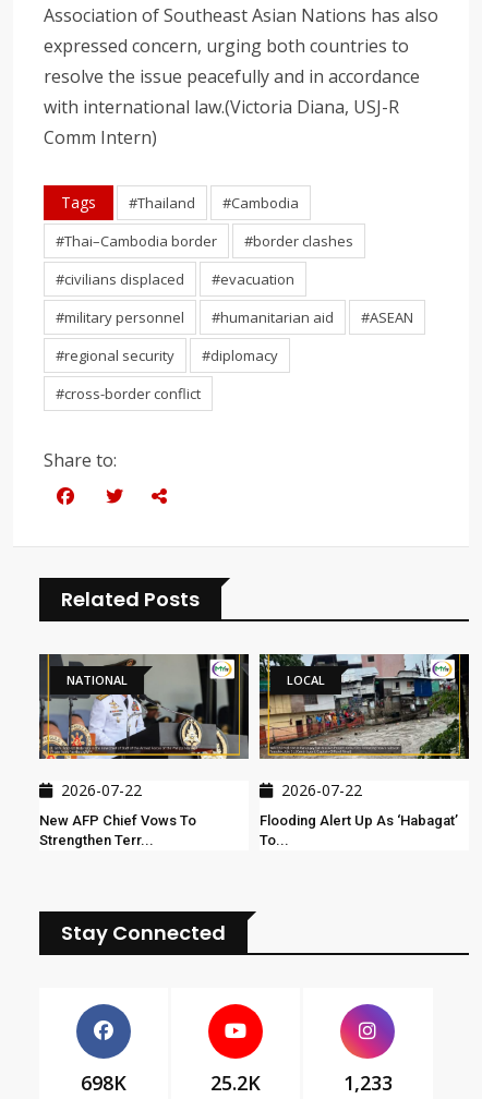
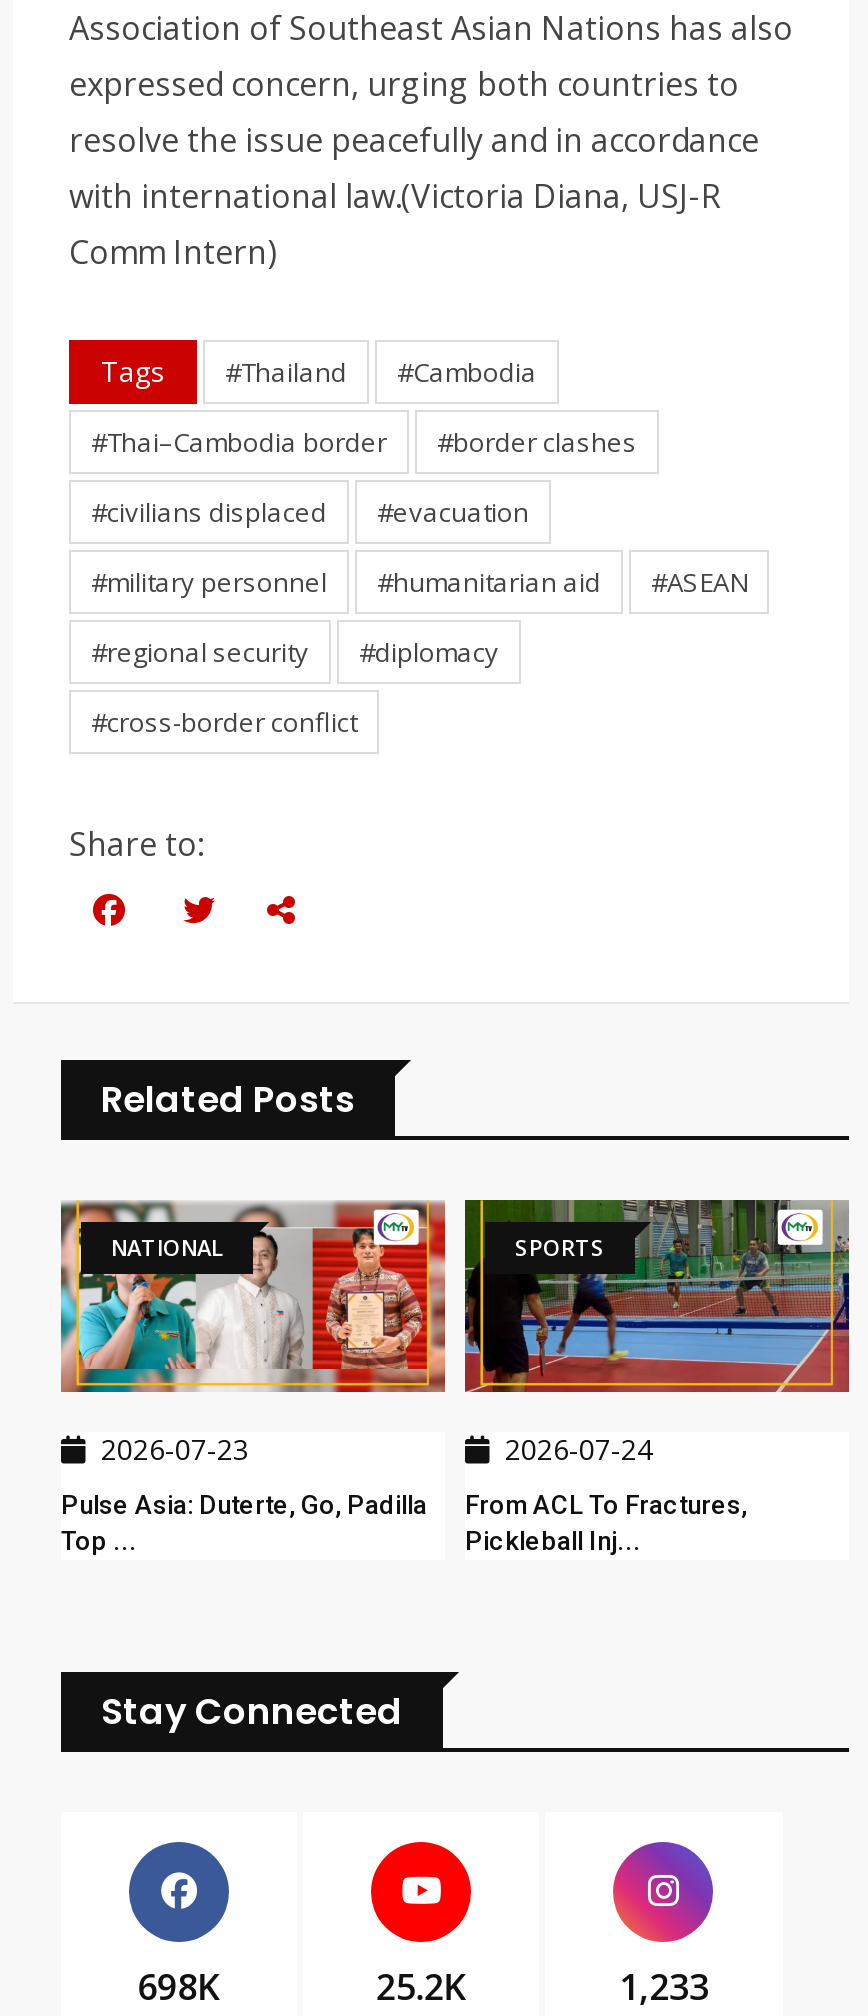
[38,653,250,800] [image] | 2026-07-22 -> [59,1200,447,1467] [image] | 2026-07-23
[258,654,470,760] [image] | LOCAL -> [463,1198,851,1394] [image] | SPORTS
[281,779,362,800] 2026-07-22 -> [505,1429,653,1467] 2026-07-24
[39,812,196,848] New AFP Chief Vows To | Strengthen Terr... -> [61,1489,427,1555] Pulse Asia: Duterte, Go, Padilla | Top ...
[260,812,458,848] Flooding Alert Up As ‘habagat’ | To... -> [465,1489,747,1555] From ACL To Fractures, | Pickleball Inj...

